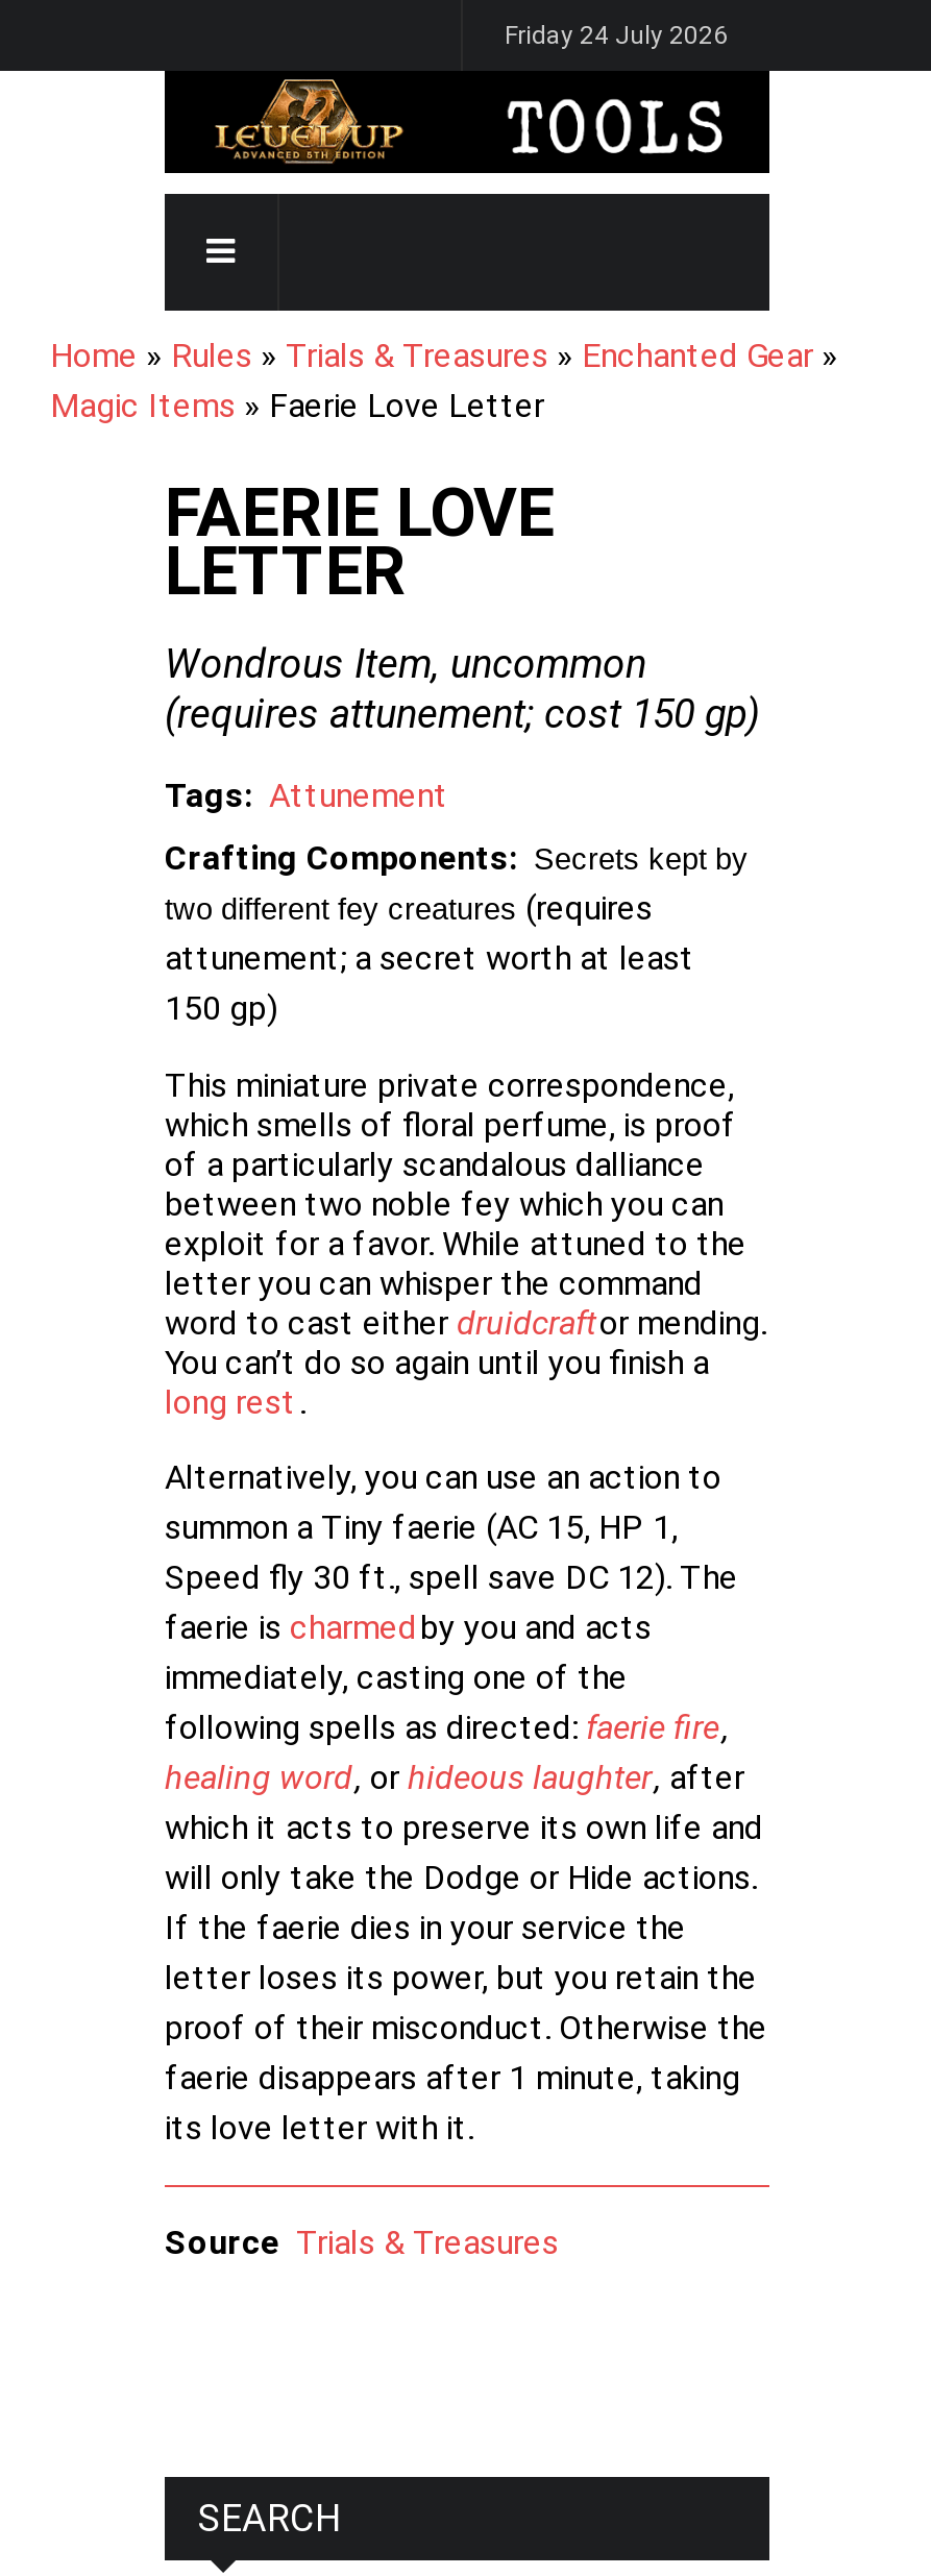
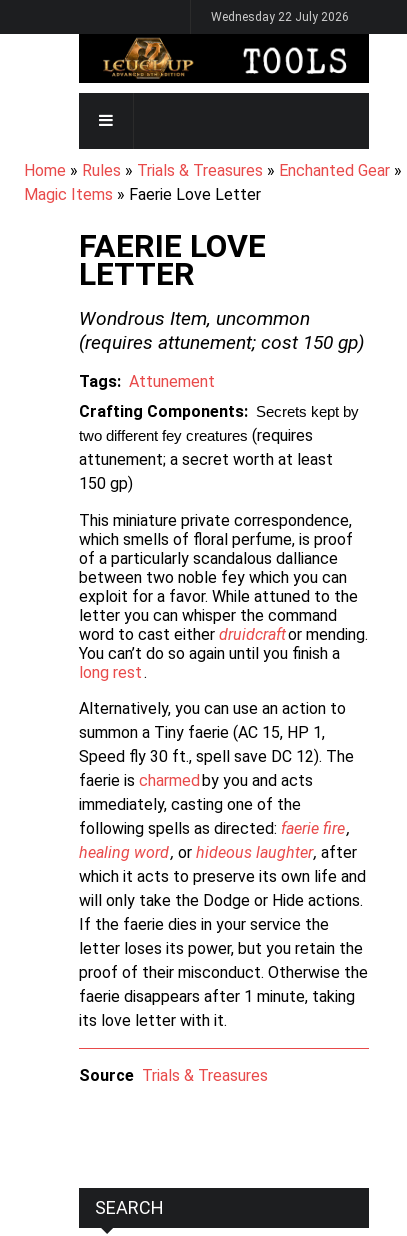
[505,21,728,50] Friday 24 July 2026 -> [211,10,349,24] Wednesday 22 July 2026

